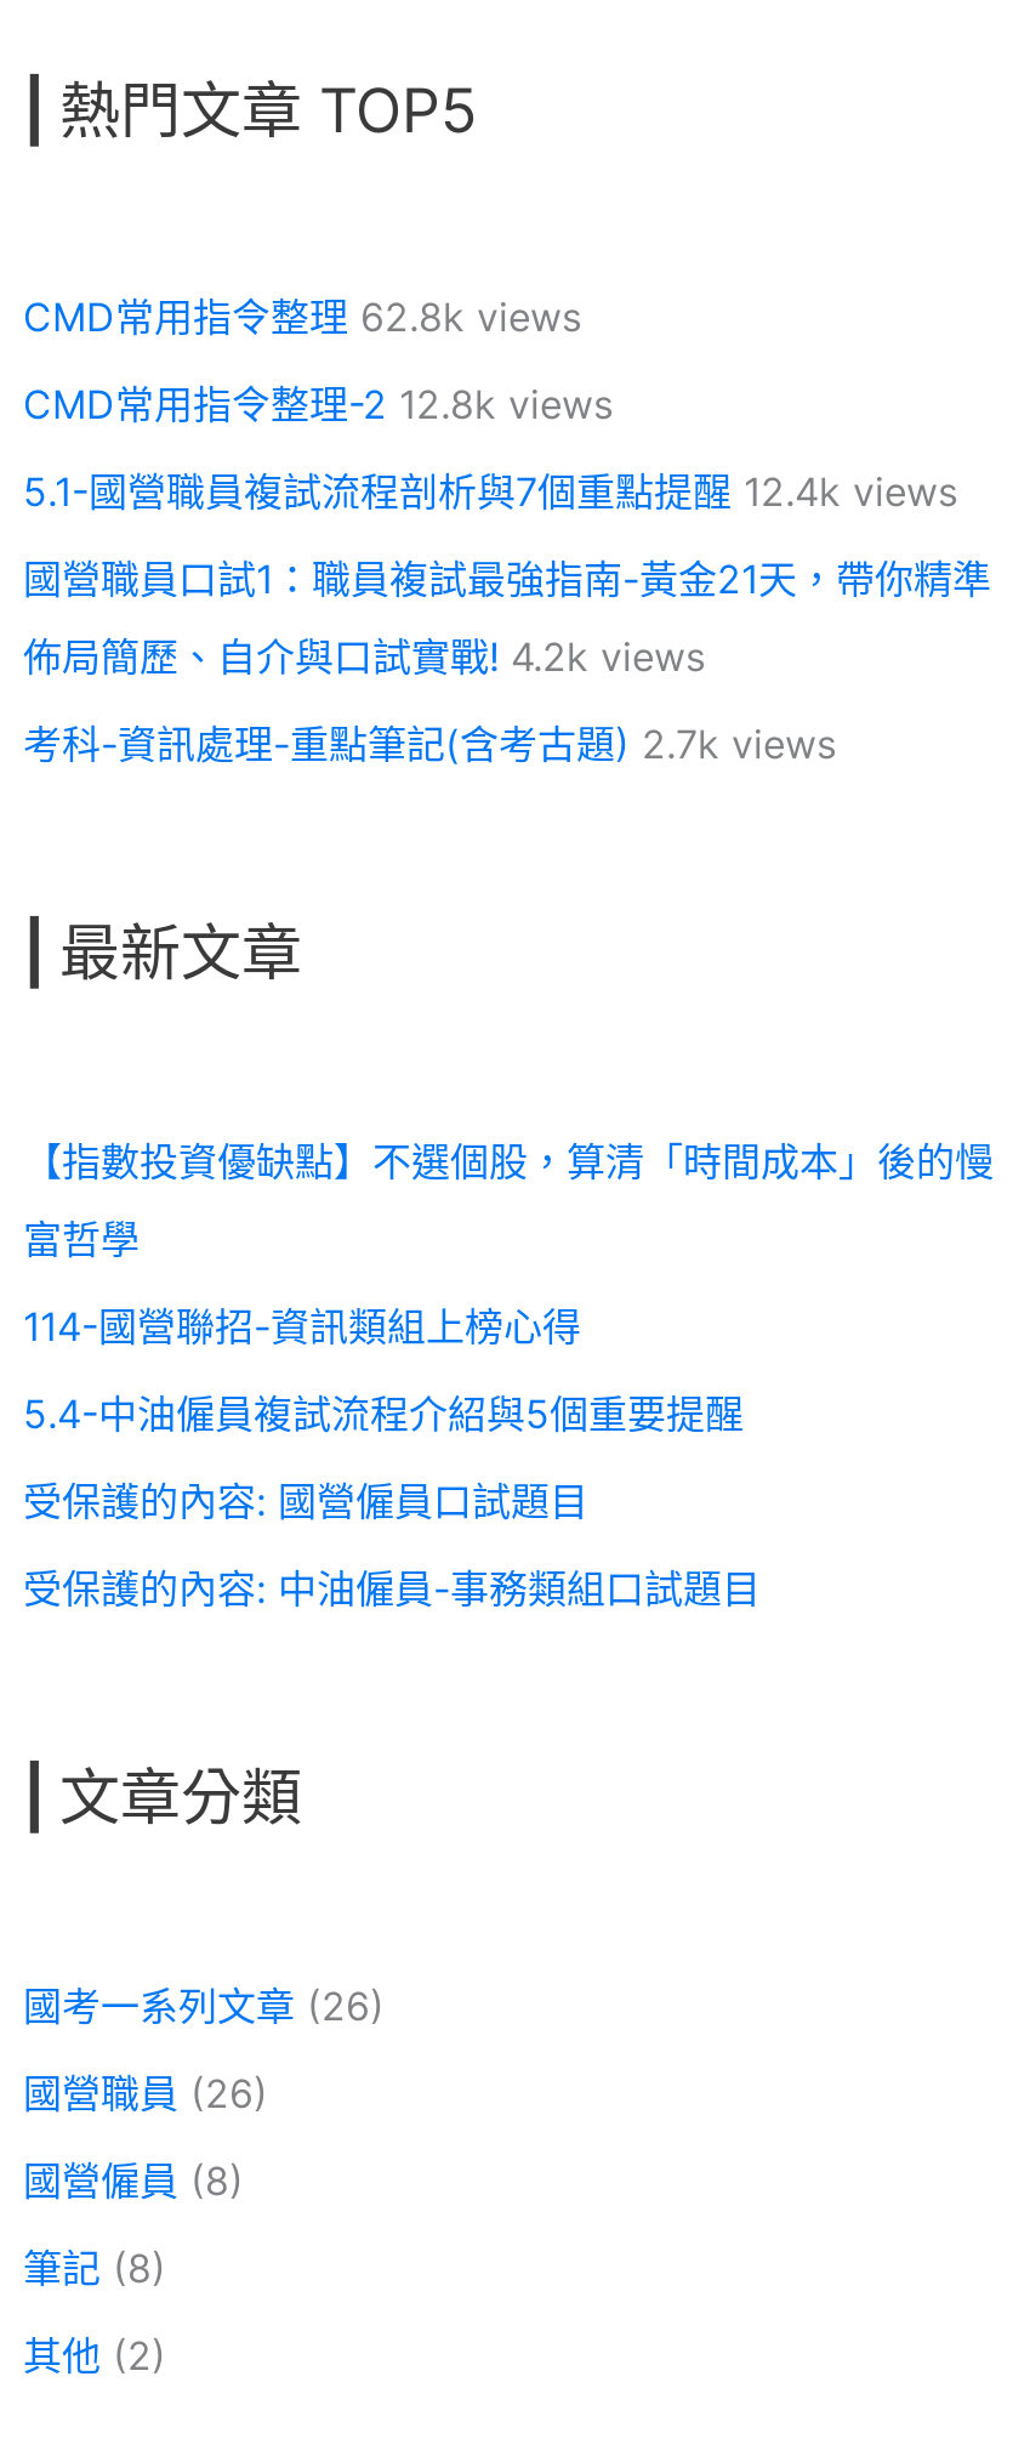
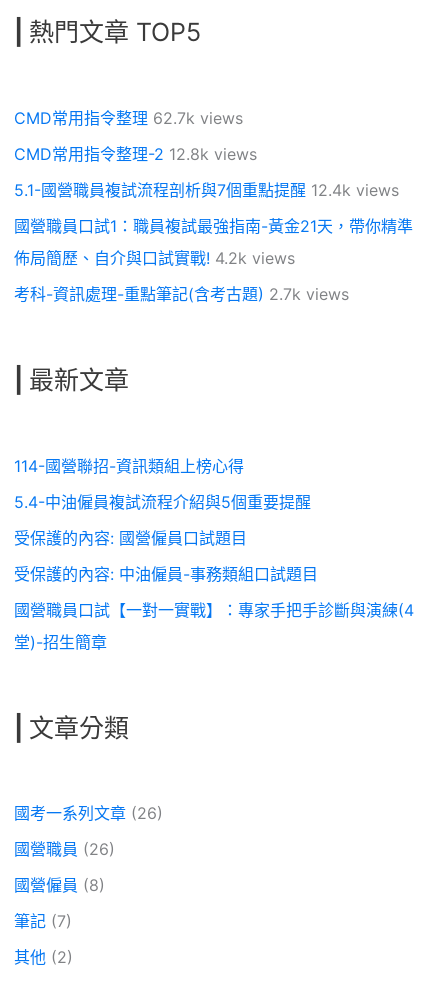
[23,293,581,341] CMD常用指令整理 62.8k views -> [14,108,243,128] CMD常用指令整理 62.7k views
[23,1137,994,1263] 【指數投資優缺點】不選個股，算清「時間成本」後的慢 | 富哲學 -> none
moved [23,1302,761,1612] -> [14,456,318,584]: 114-國營聯招-資訊類組上榜心得 | 5.4-中油僱員複試流程介紹與5個重要提醒 | 受保護的內容: 國營僱員口試題目 | 受保護的內容: 中油僱員-事務類組口試題目
none -> [14,600,414,652] 國營職員口試【一對一實戰】：專家手把手診斷與演練(4 | 堂)-招生簡章
[23,2242,166,2291] 筆記(8) -> [14,911,72,931] 筆記(7)

